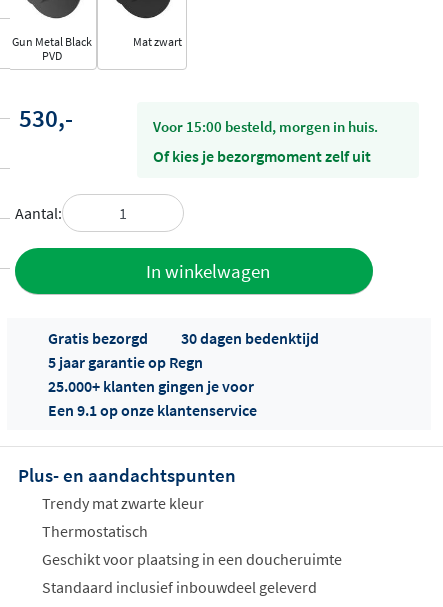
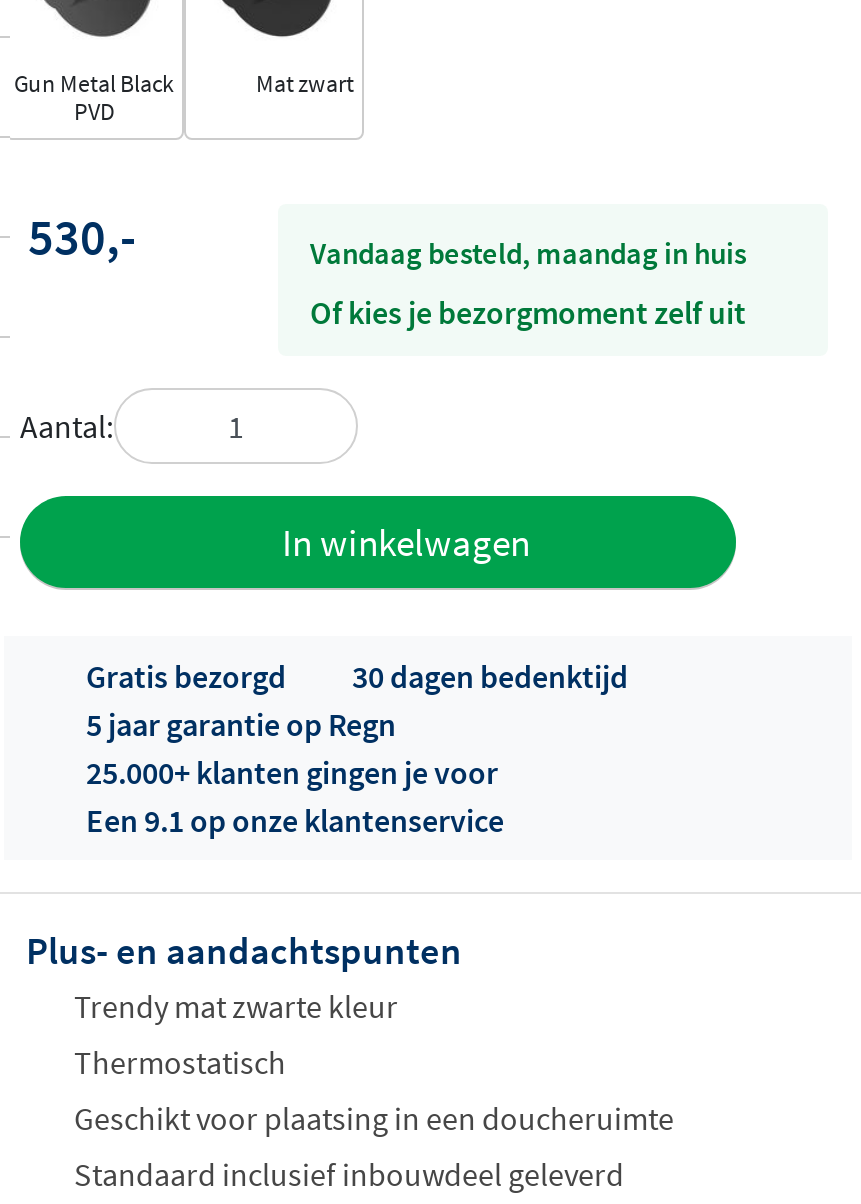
[161,117,378,136] voor 15:00 besteld, morgen in huis. -> [326,234,746,272] vandaag besteld, maandag in huis

